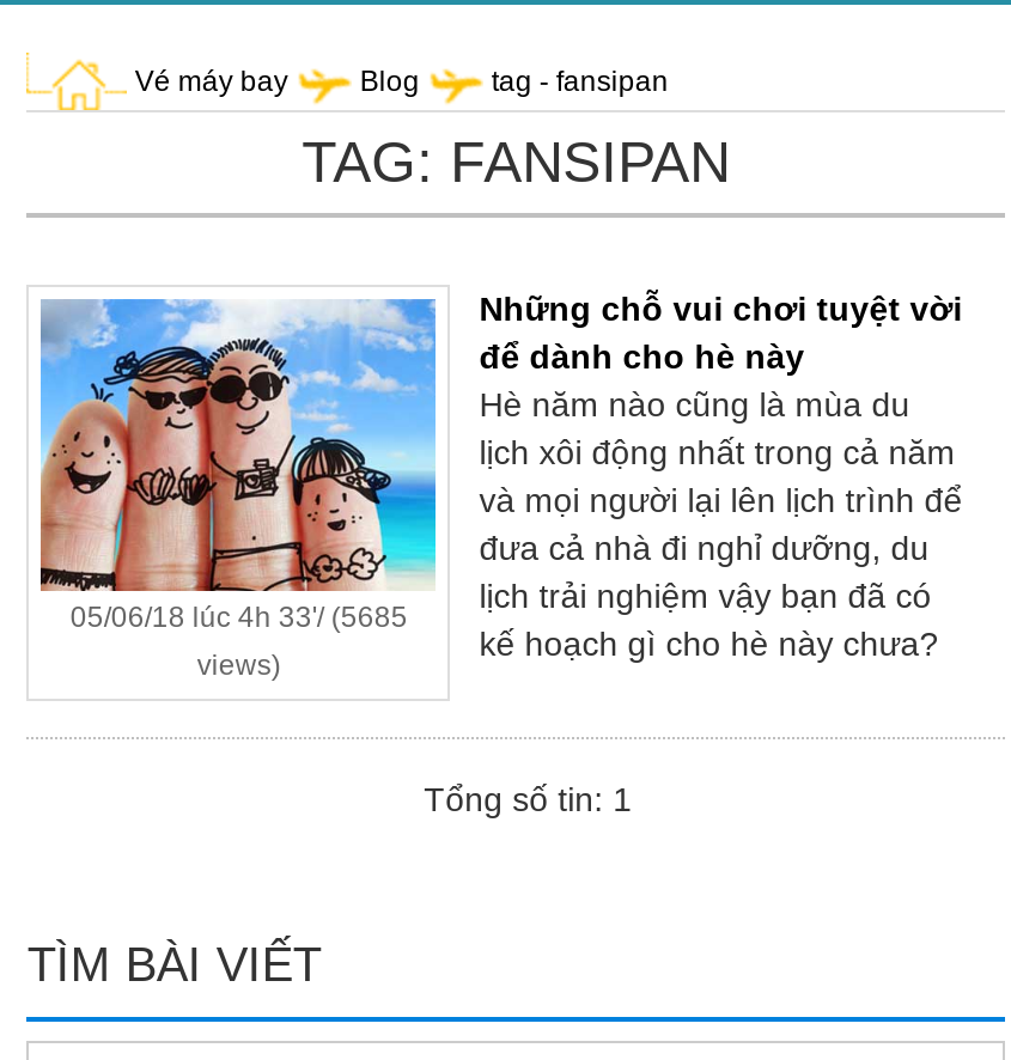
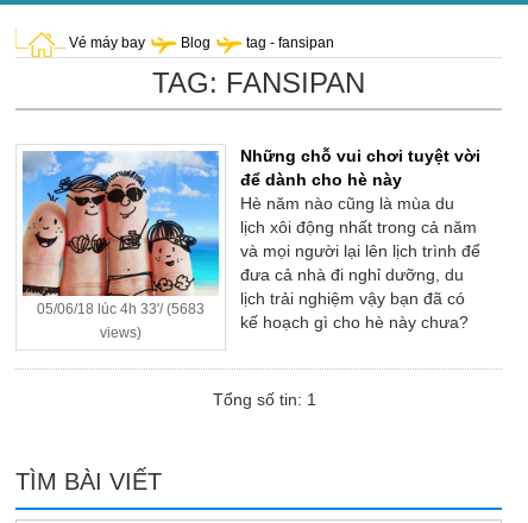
[70,601,408,634] 05/06/18 lúc 4h 33'/ (5685 -> [37,301,205,317] 05/06/18 lúc 4h 33'/ (5683

